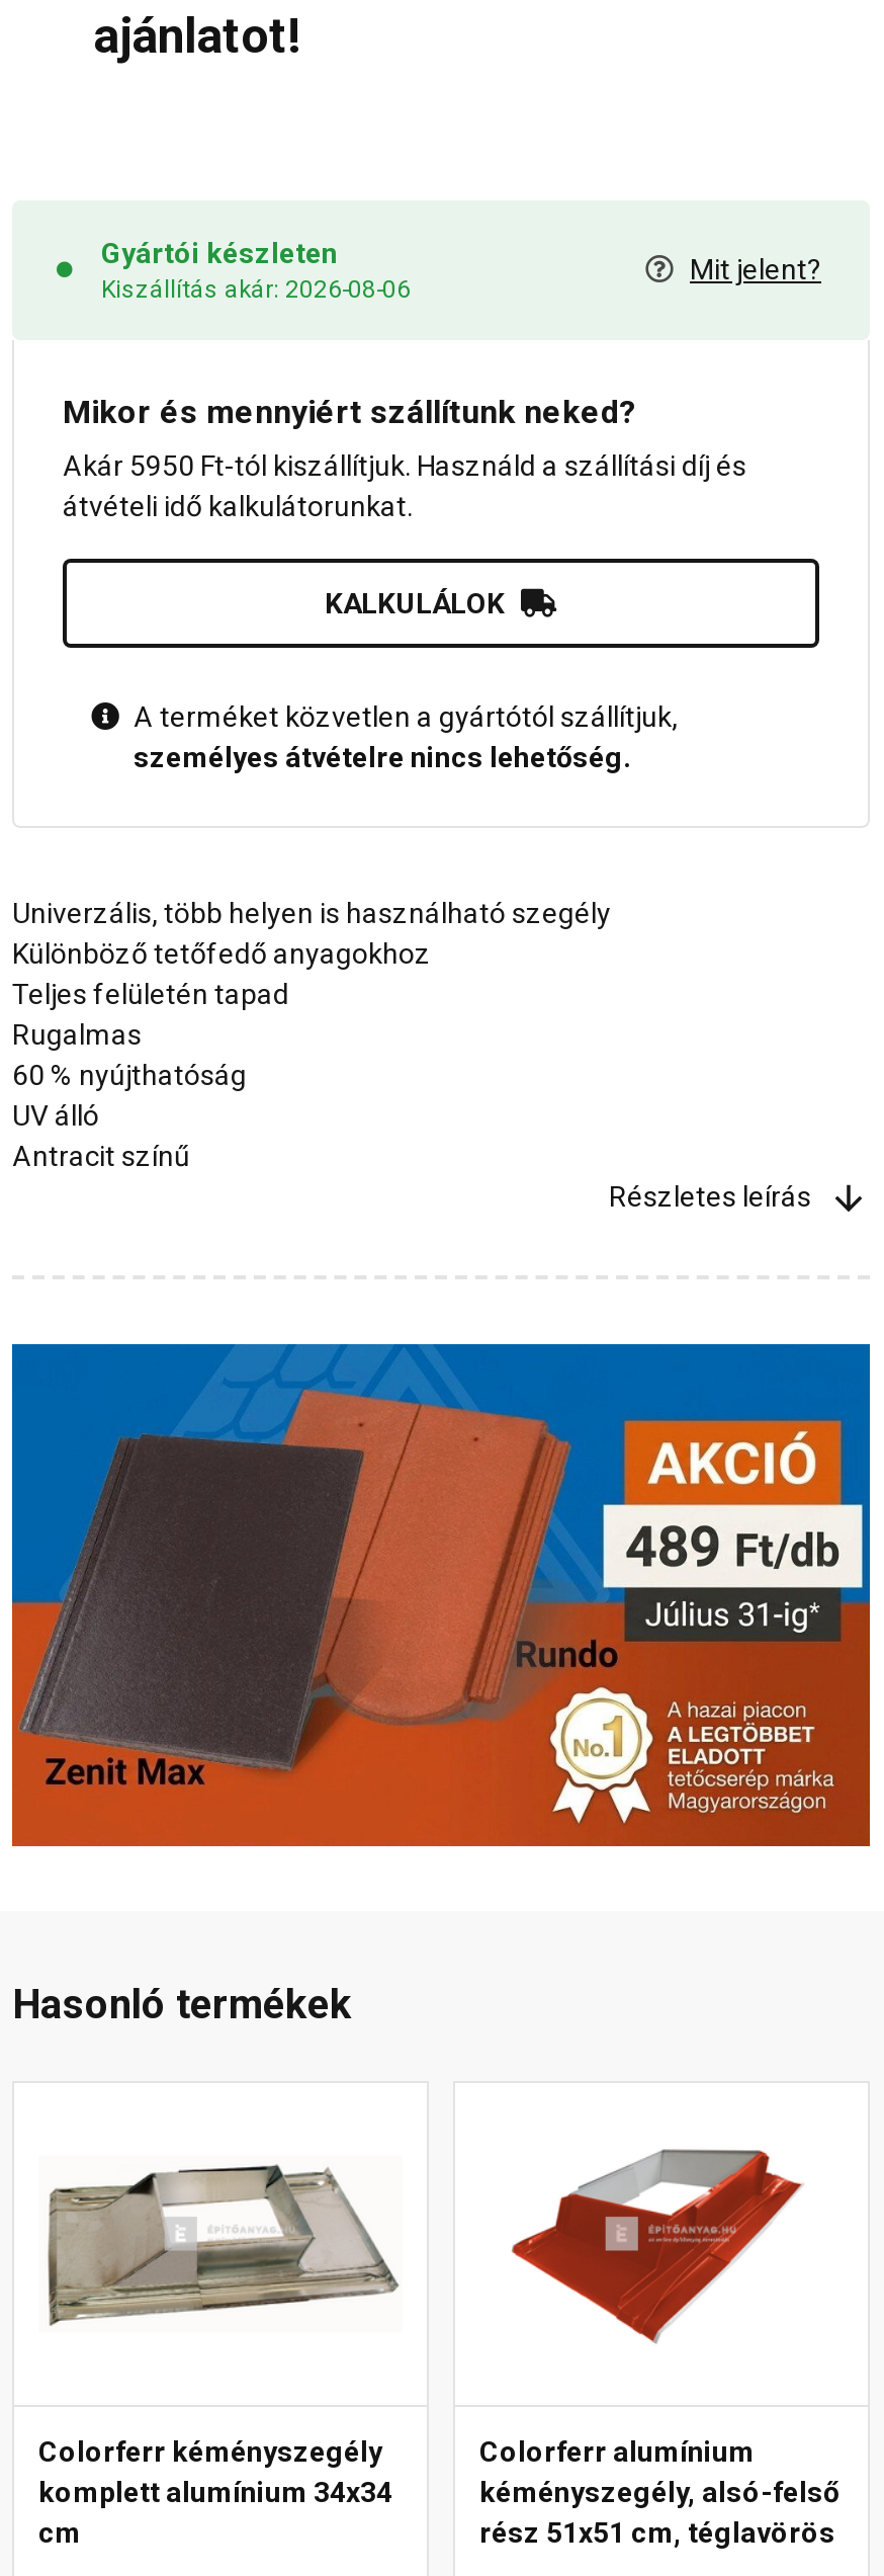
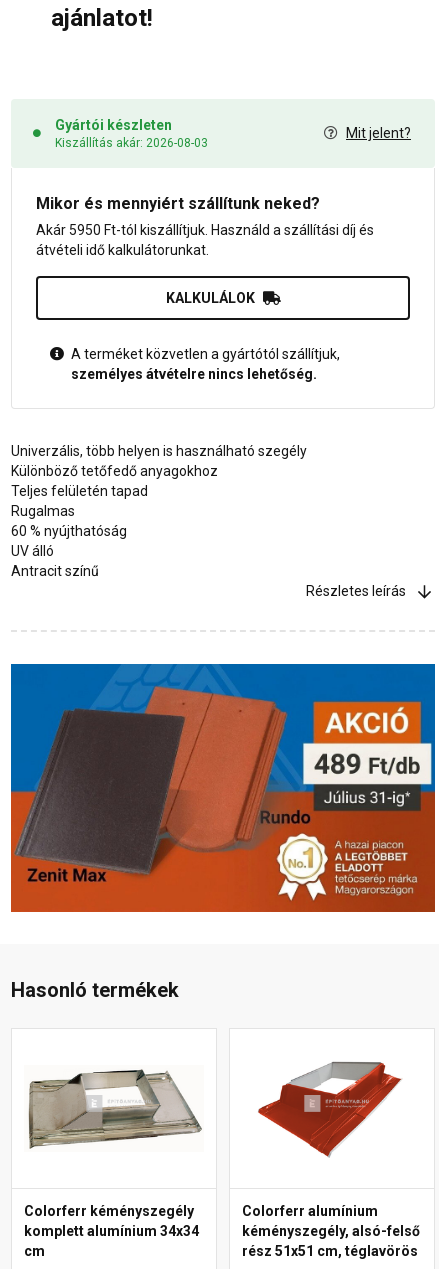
[101,275,411,303] Kiszállítás akár: 2026-08-06 -> [55,136,208,150] Kiszállítás akár: 2026-08-03

